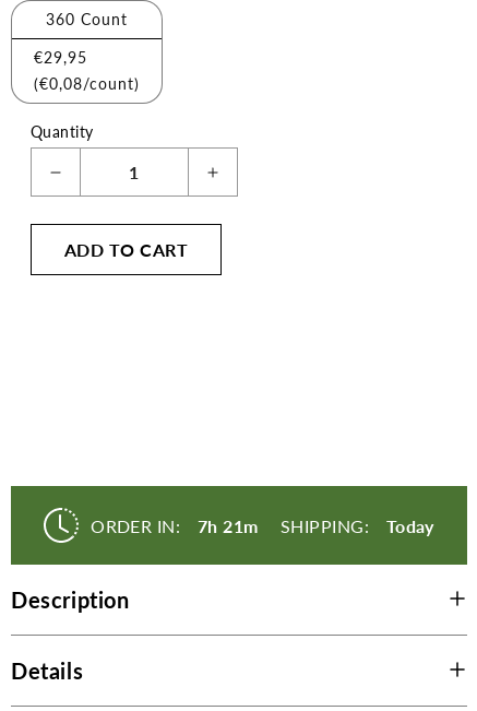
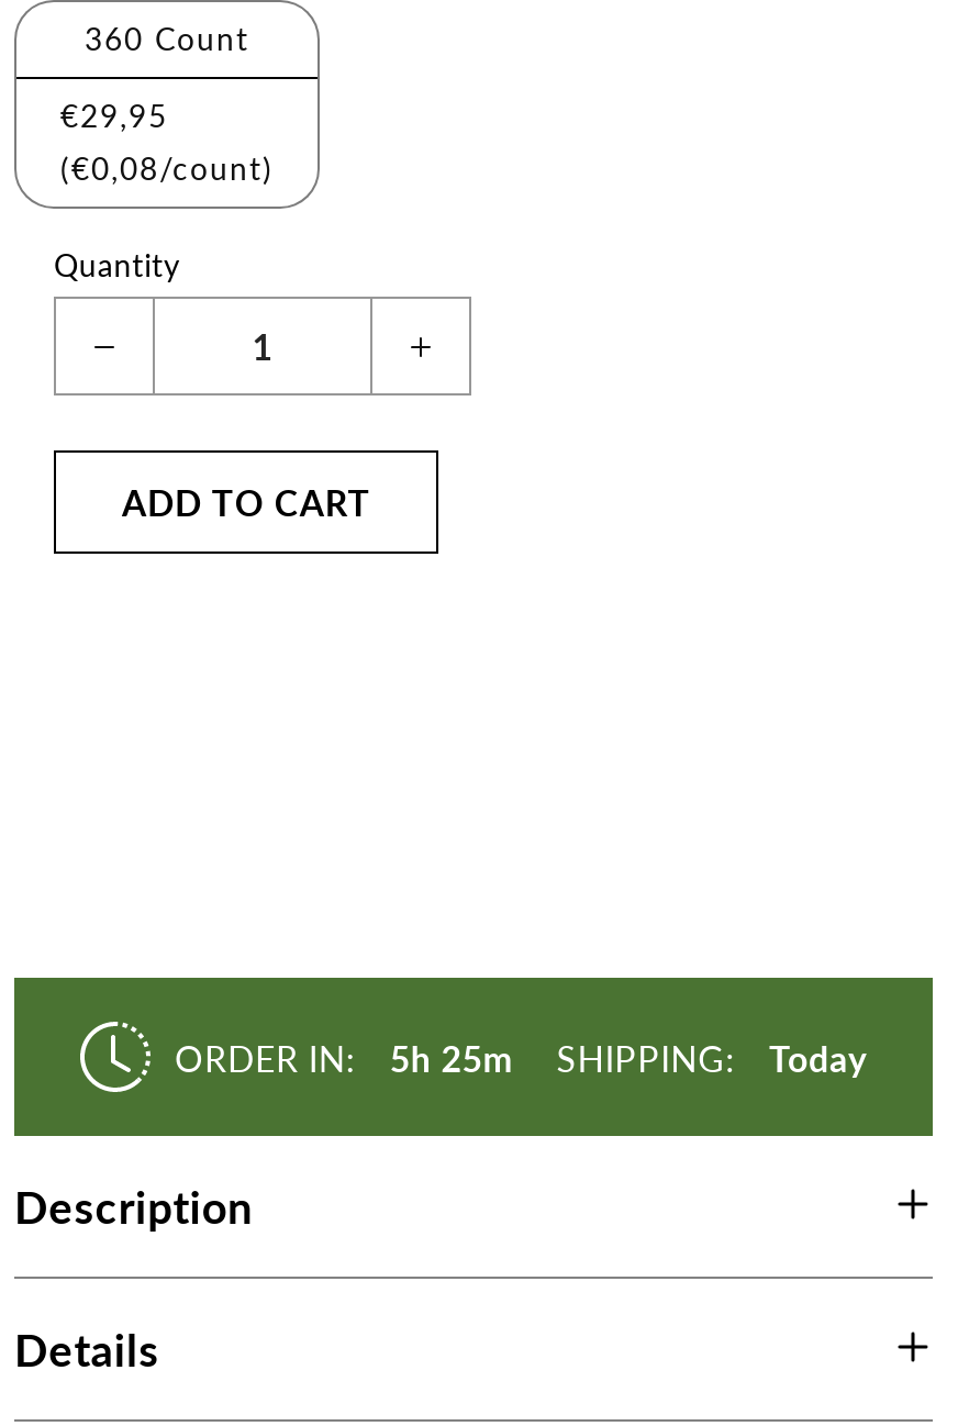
[91,515,258,536] ORDER IN: 7h 21m -> [175,1036,512,1078] ORDER IN: 5h 25m

